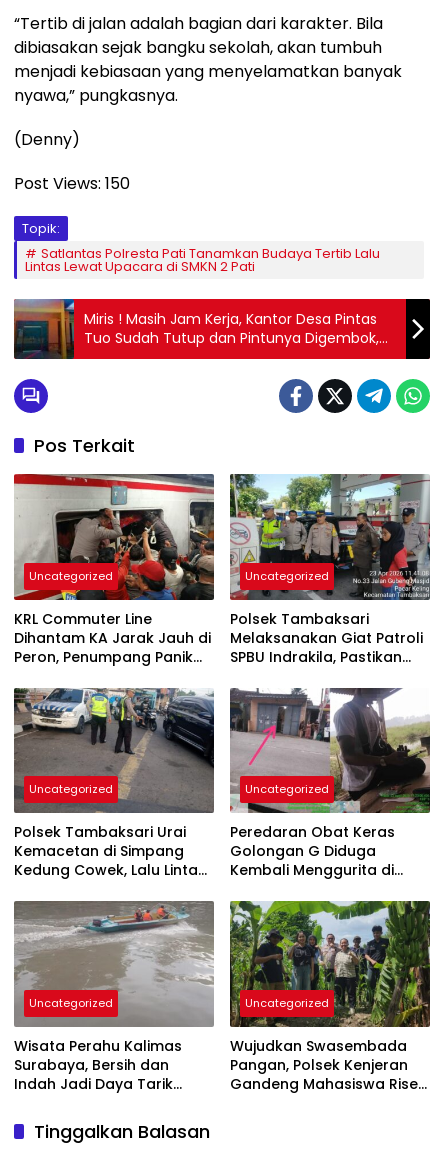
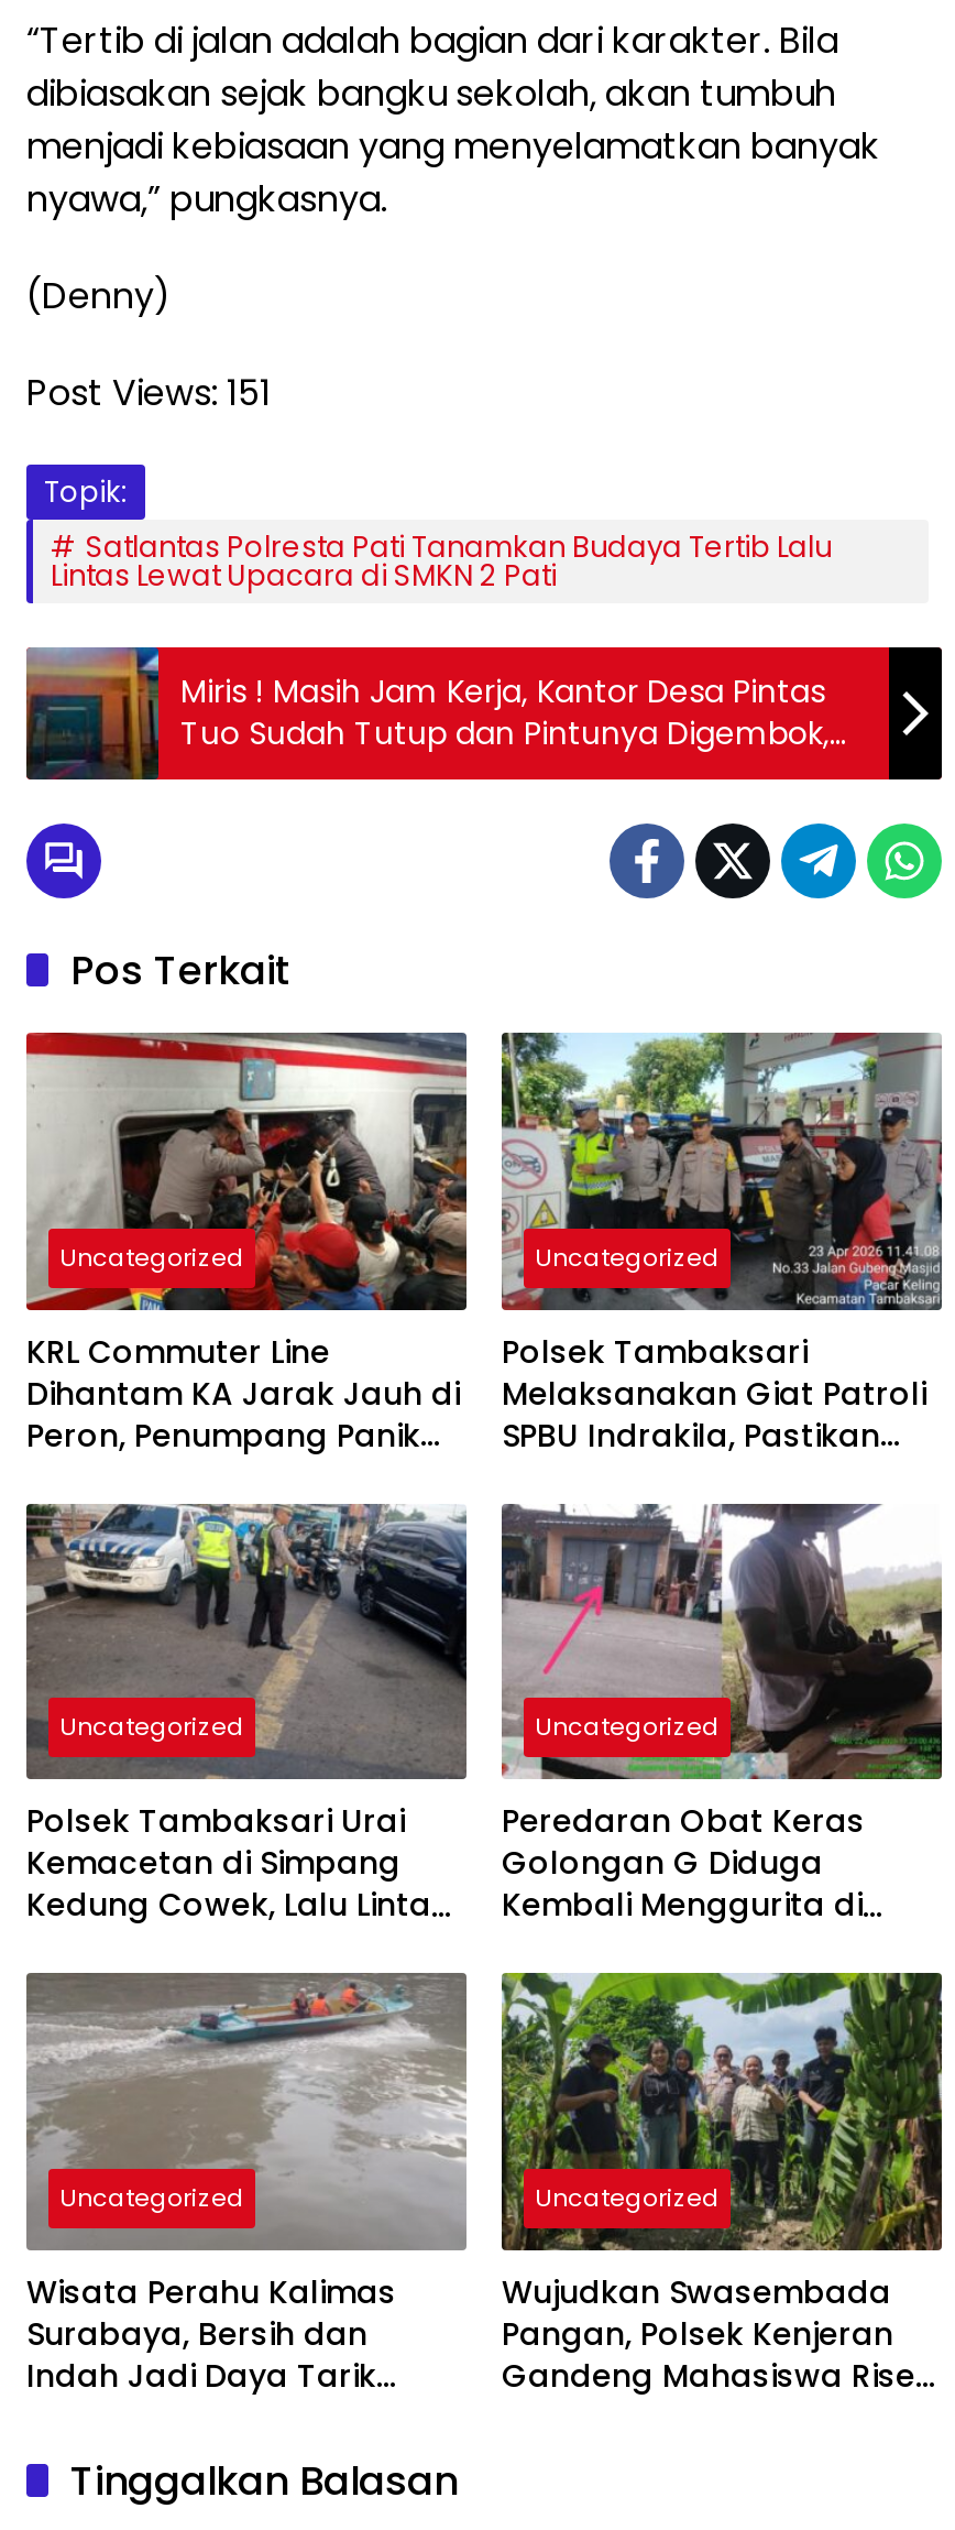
[14,172,130,195] Post Views: 150 -> [26,368,271,418] Post Views: 151

